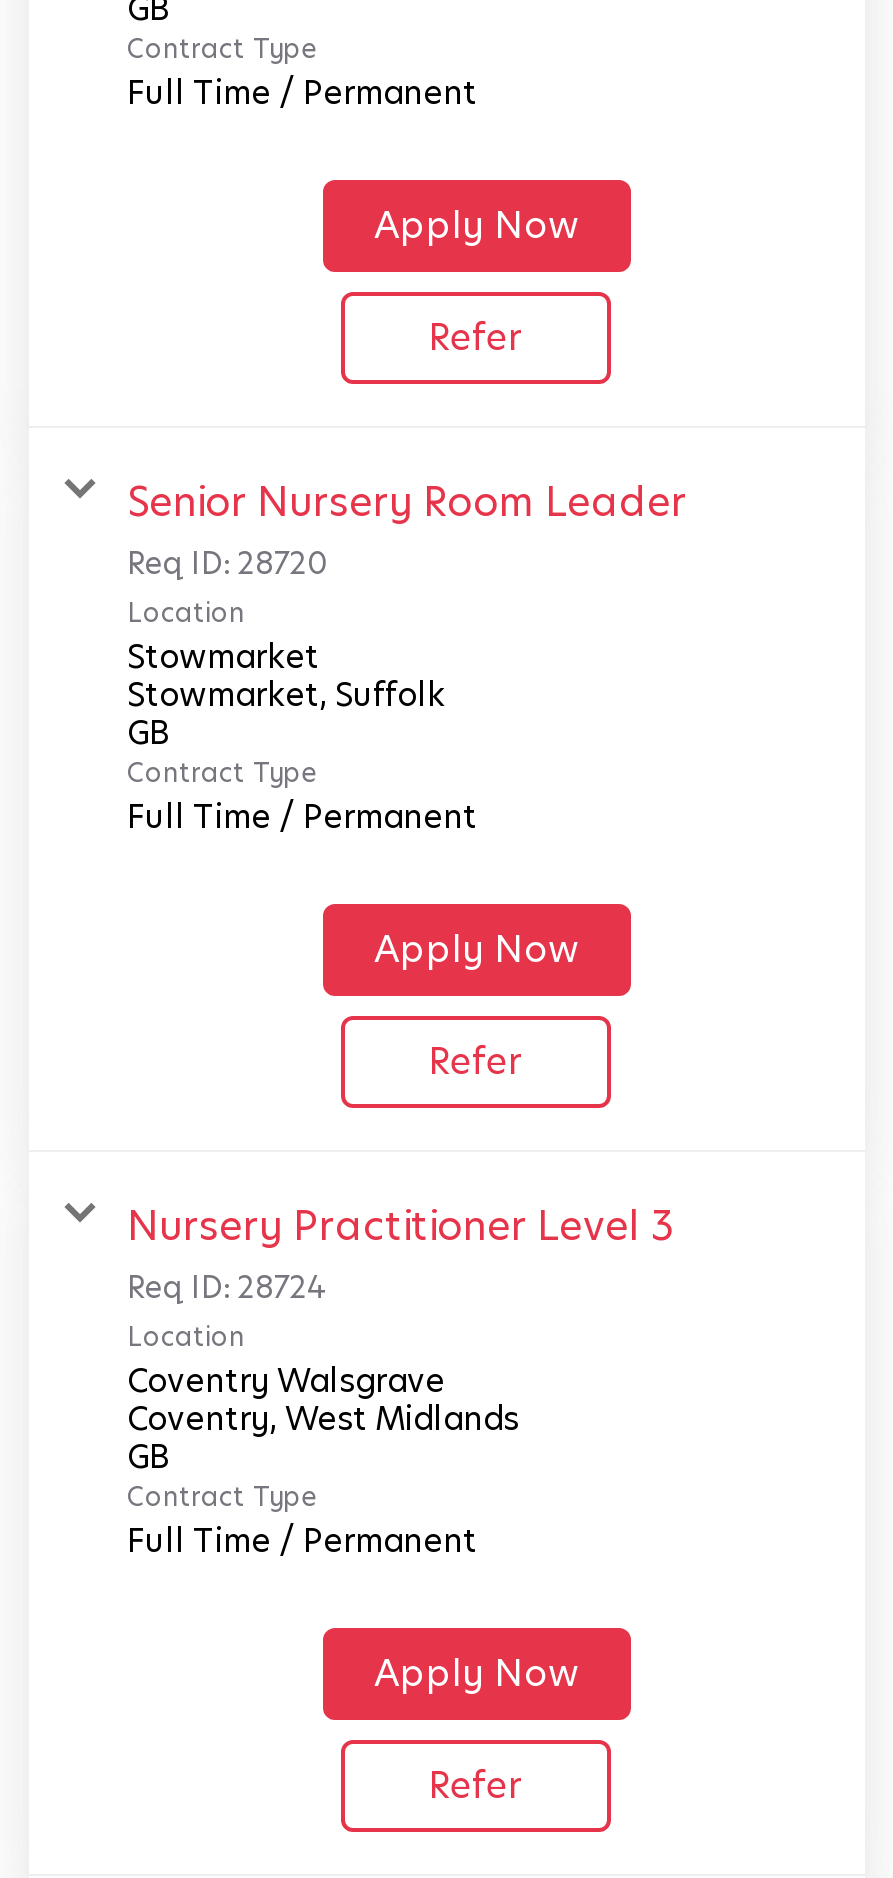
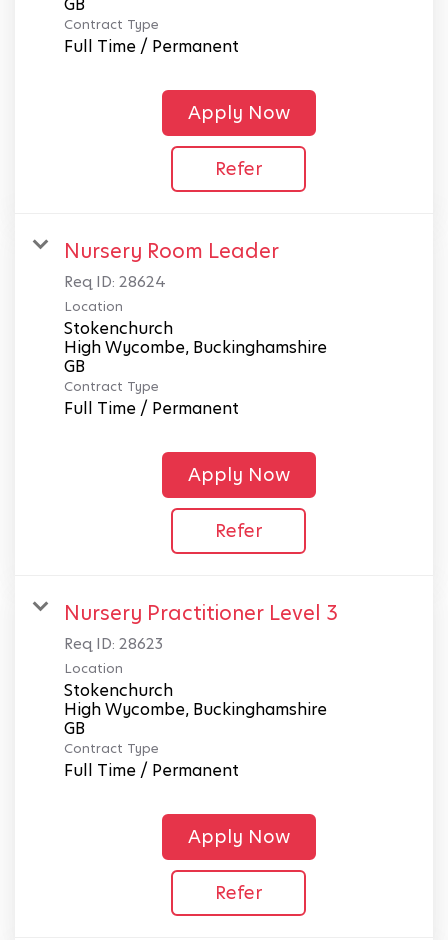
[127,473,687,583] Senior Nursery Room Leader | Req ID: 28720 -> [64,237,279,292] Nursery Room Leader | Req ID: 28624
[127,633,445,717] Stowmarket | Stowmarket, Suffolk -> [64,317,331,359] Stokenchurch | High Wycombe, Buckinghamshire
[127,1265,329,1307] Req ID: 28724 -> [64,633,163,654] Req ID: 28623
[127,1357,519,1441] Coventry Walsgrave | Coventry, West Midlands -> [64,679,331,721] Stokenchurch | High Wycombe, Buckinghamshire

